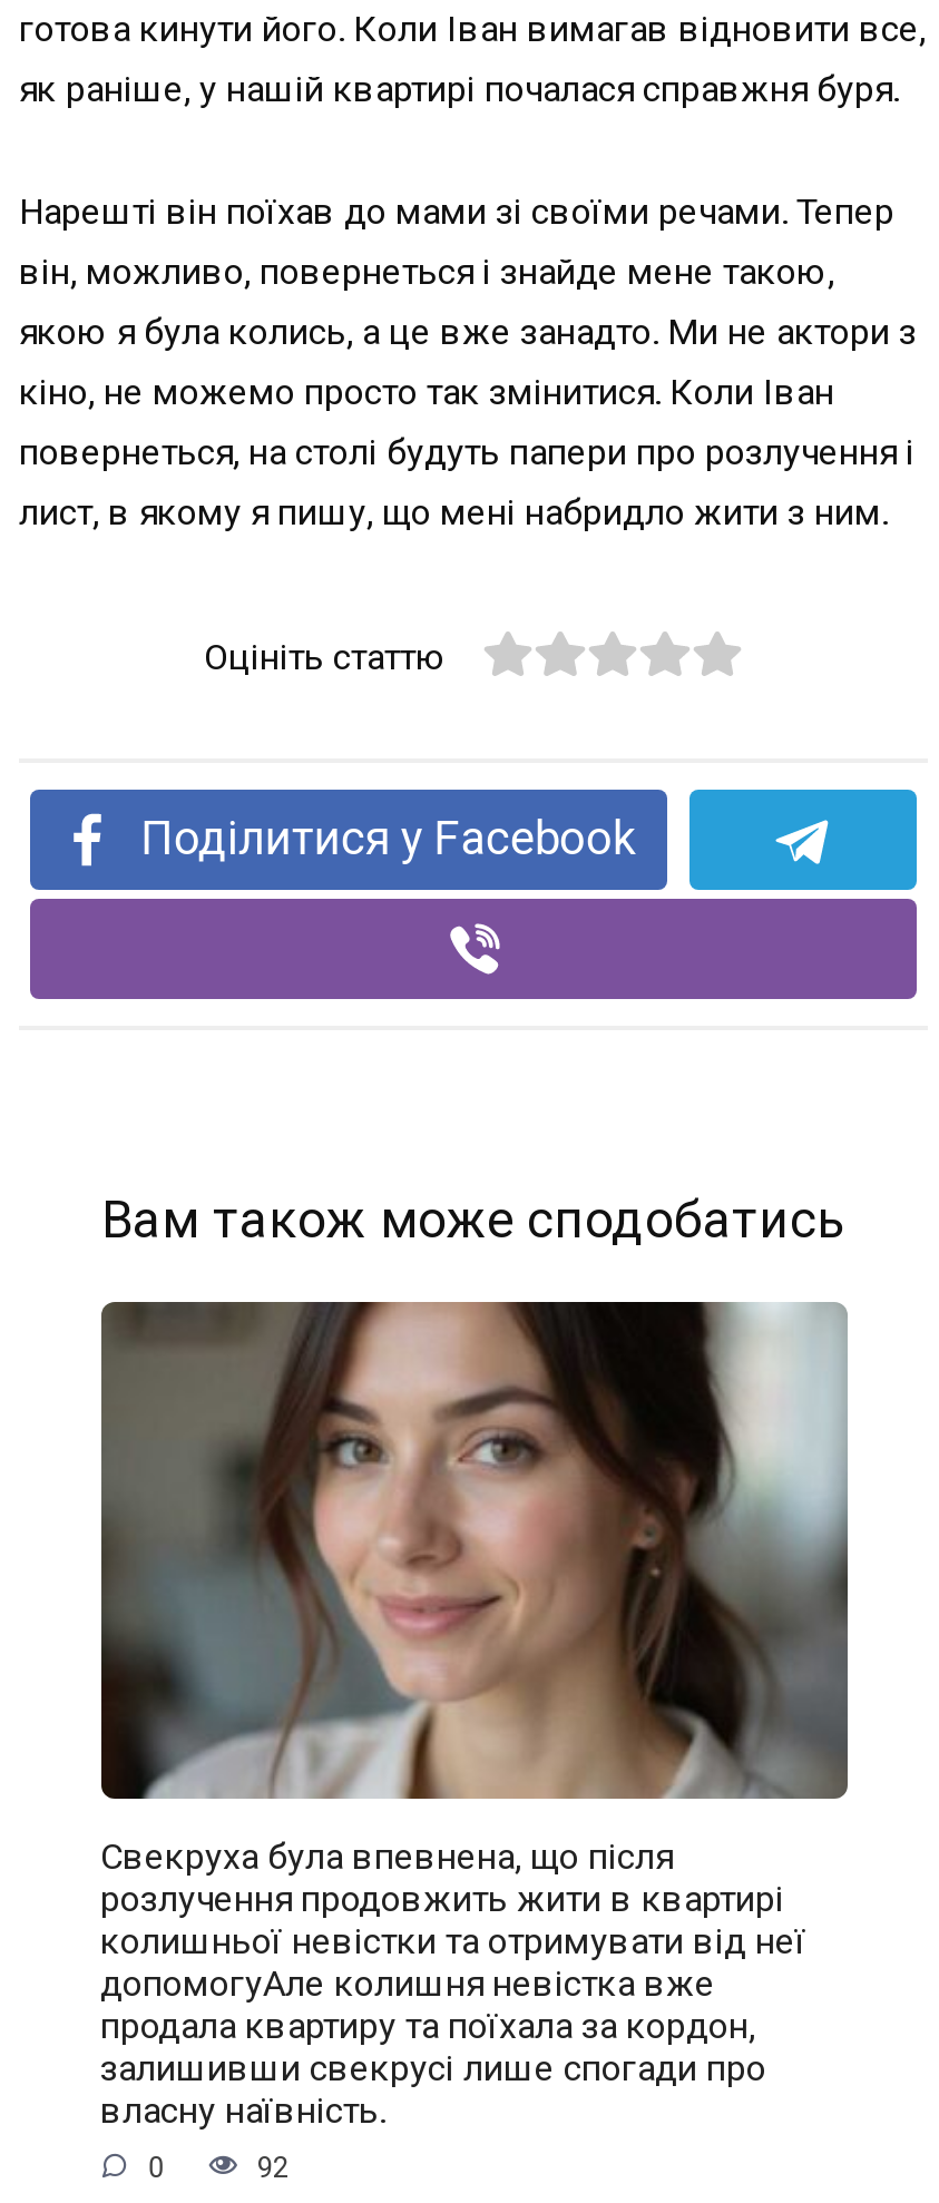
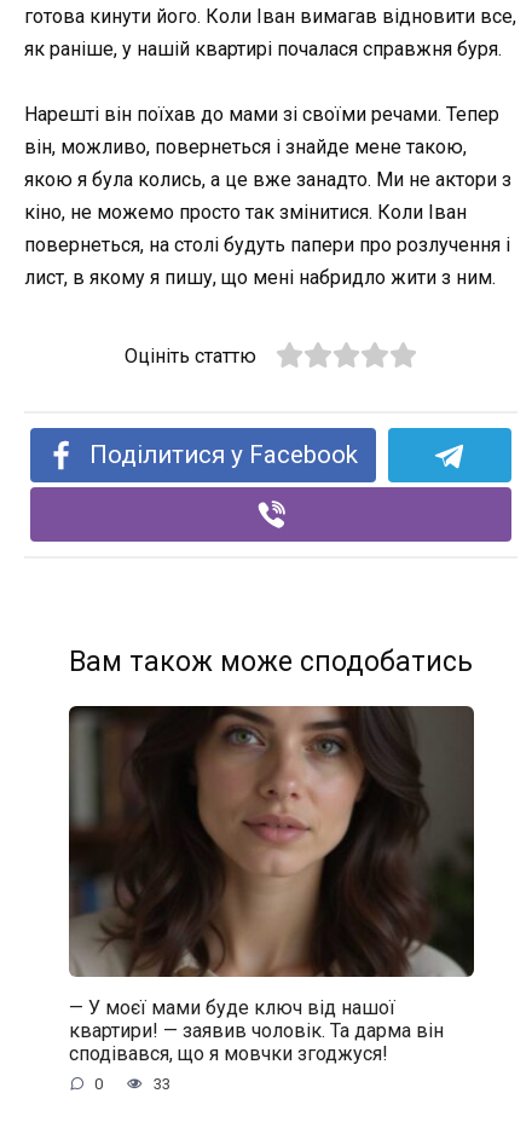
[100,1301,848,2131] [image] | Свекруха була впевнена, що після | розлучення продовжить жити в квартирі | колишньої невістки та отримувати від неї | допомогуАле колишня невістка вже | продала квартиру та поїхала за кордон, | залишивши свекрусі лише спогади про | власну наївність. -> [68,705,474,1065] [image] | — У моєї мами буде ключ від нашої | квартири! — заявив чоловік. Та дарма він | сподівався, що я мовчки згоджуся!
[257,2150,288,2183] 92 -> [154,1075,170,1093] 33

